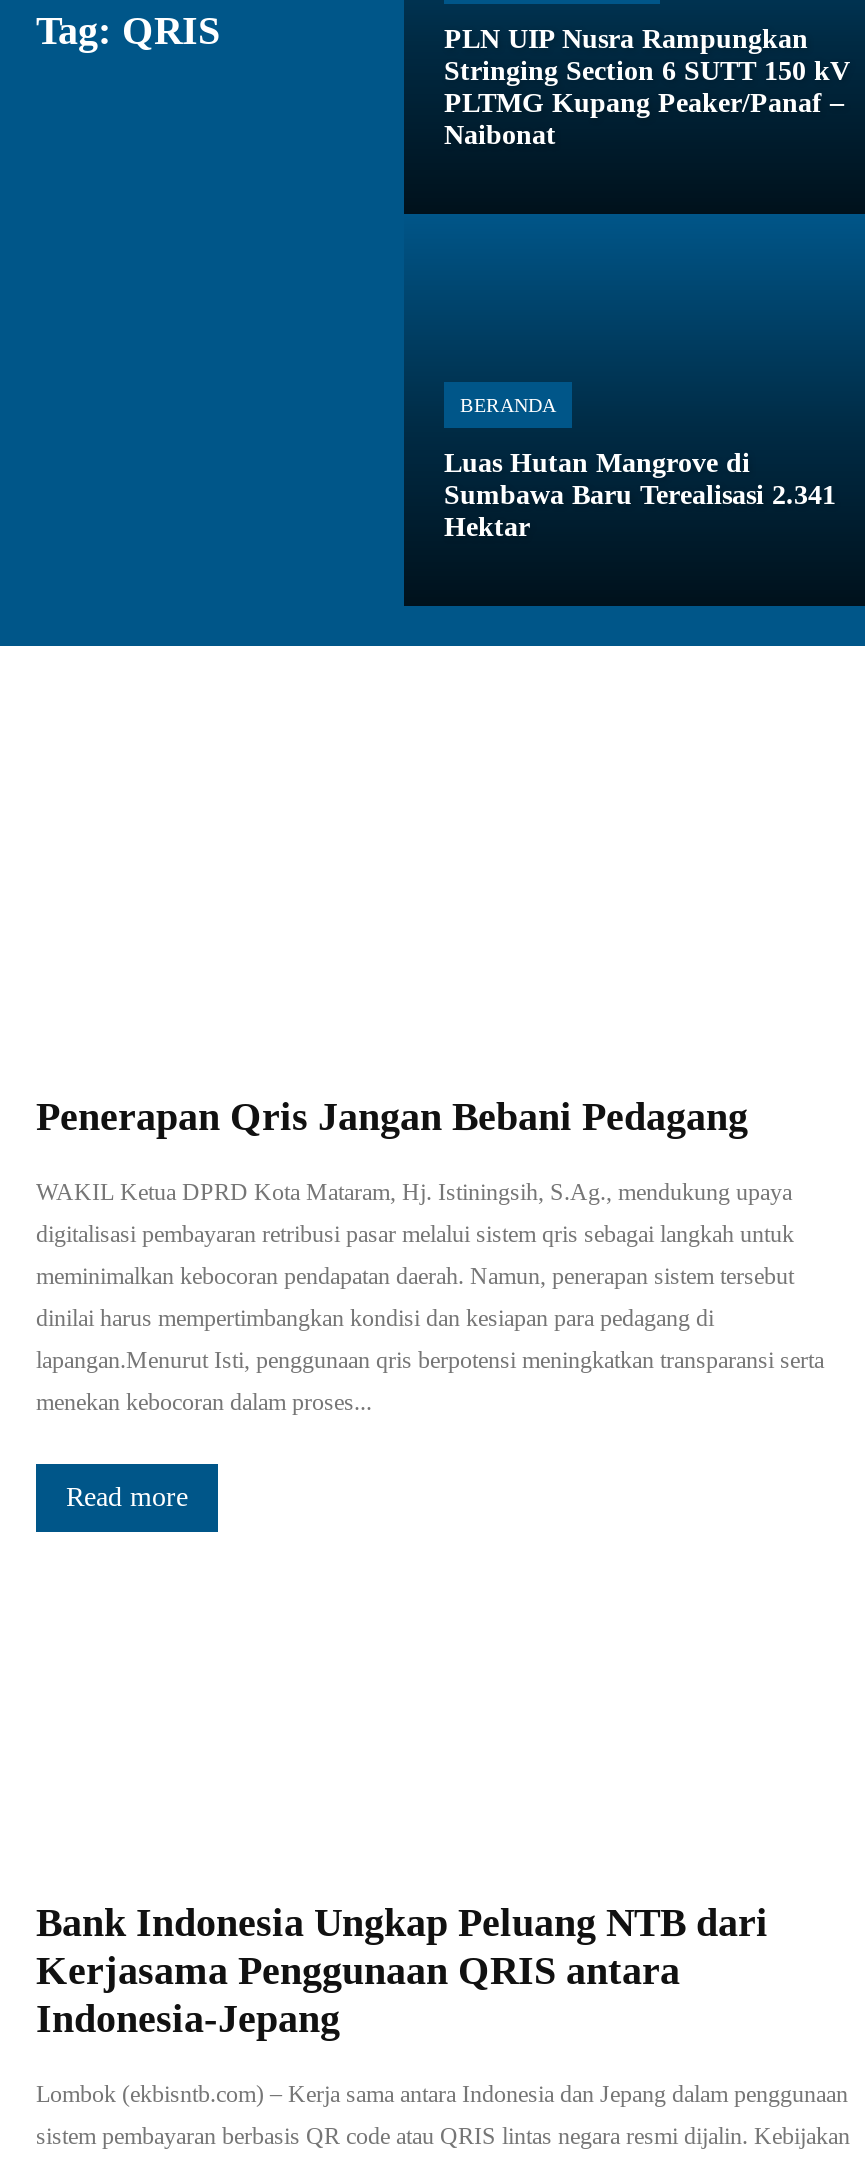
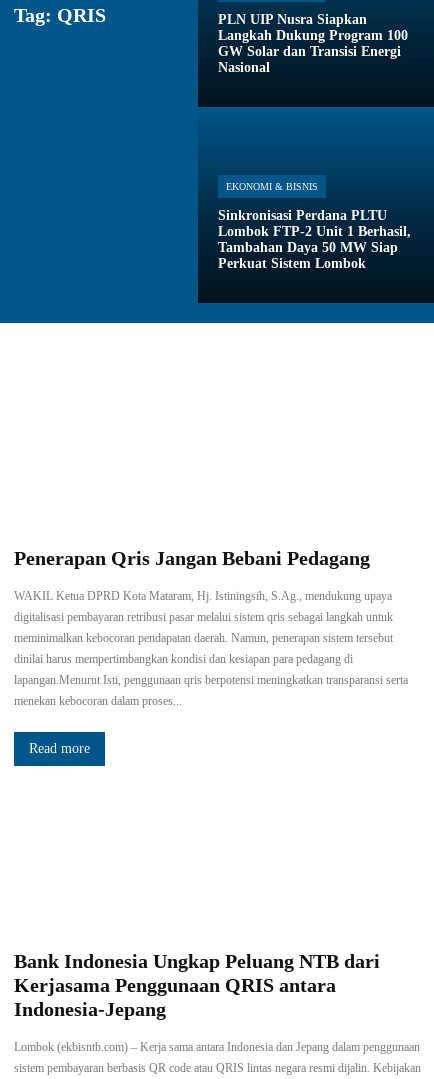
[444,25,850,151] PLN UIP Nusra Rampungkan | Stringing Section 6 SUTT 150 kV | PLTMG Kupang Peaker/Panaf – | Naibonat -> [218,12,408,75] PLN UIP Nusra Siapkan | Langkah Dukung Program 100 | GW Solar dan Transisi Energi | Nasional
[460,393,556,415] BERANDA -> [226,181,318,192] EKONOMI & BISNIS
[444,447,836,541] Luas Hutan Mangrove di | Sumbawa Baru Terealisasi 2.341 | Hektar -> [218,208,411,271] Sinkronisasi Perdana PLTU | Lombok FTP-2 Unit 1 Berhasil, | Tambahan Daya 50 MW Siap | Perkuat Sistem Lombok

